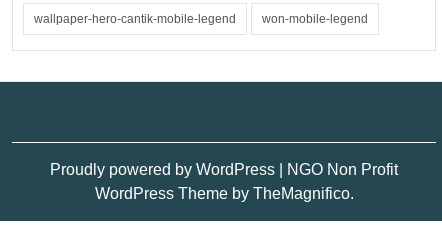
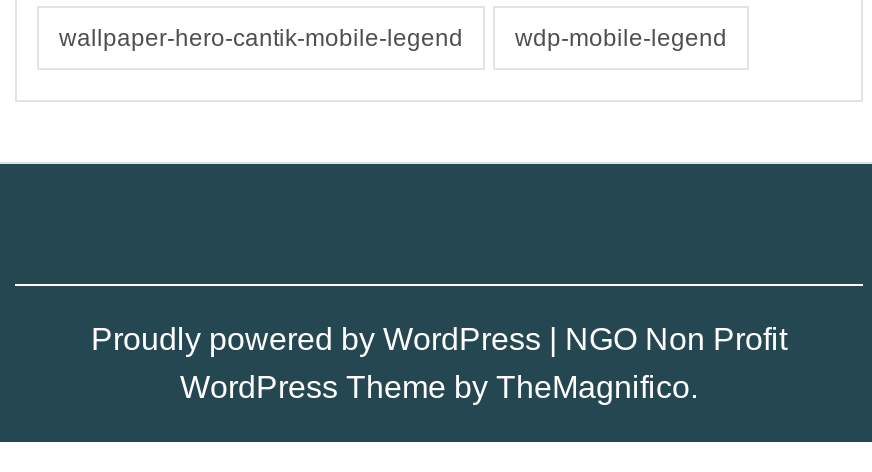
[262,12,368,26] won-mobile-legend -> [515,24,727,52] wdp-mobile-legend

